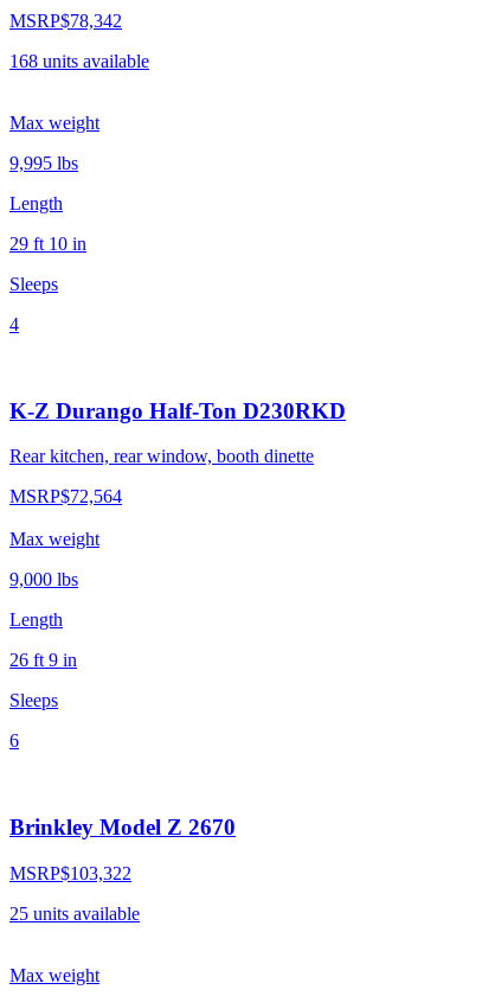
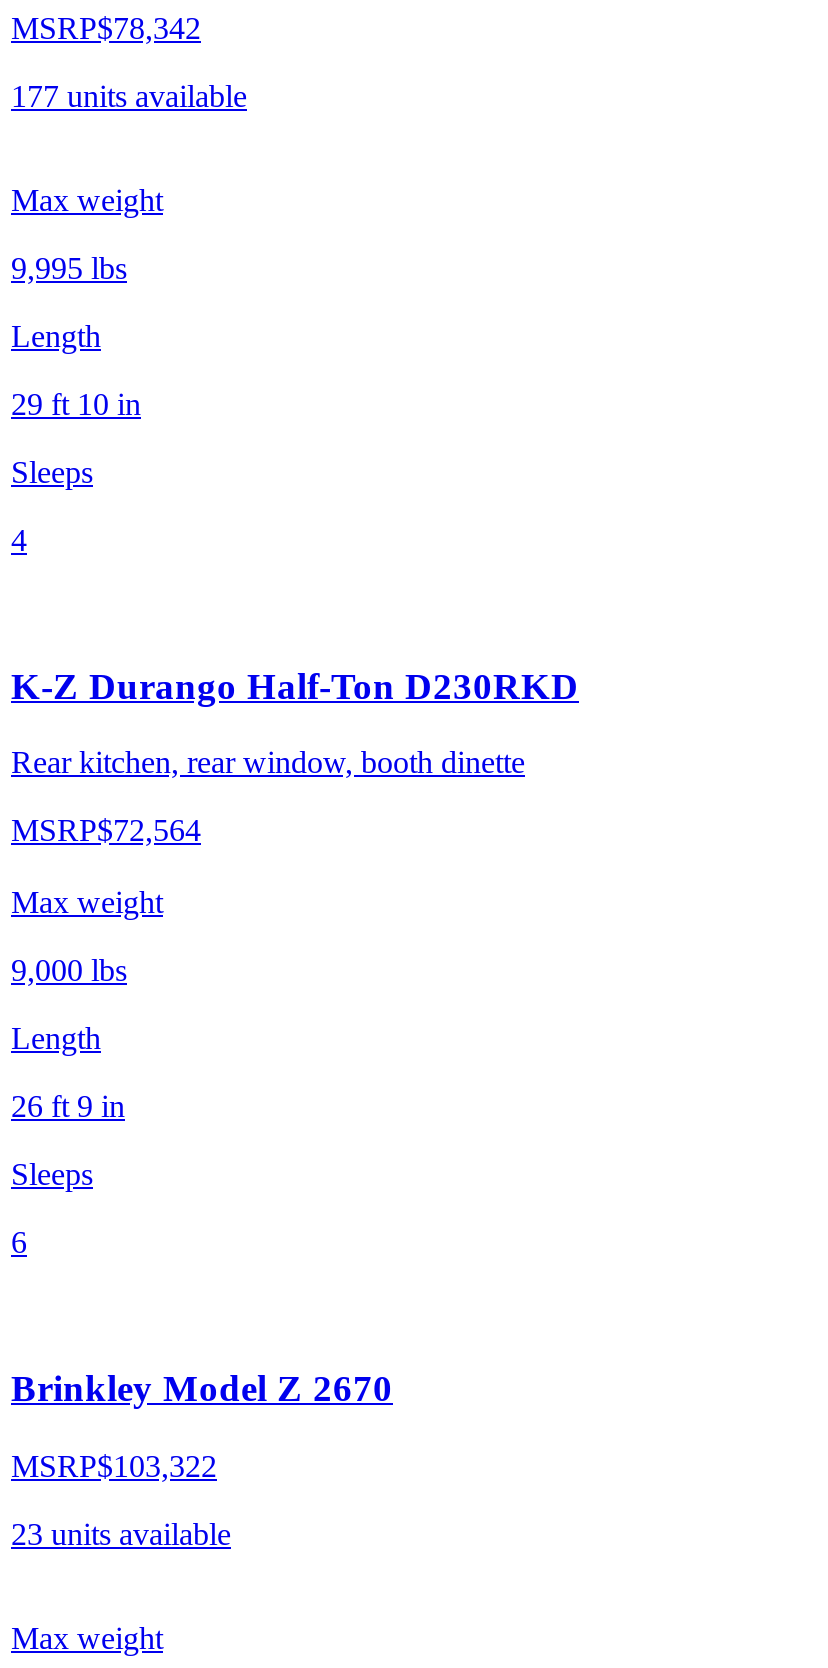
[9,51,149,71] 168 units available -> [11,79,247,113] 177 units available
[9,903,140,923] 25 units available -> [11,1517,231,1551] 23 units available

